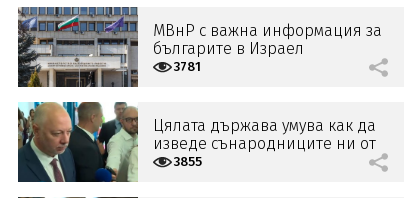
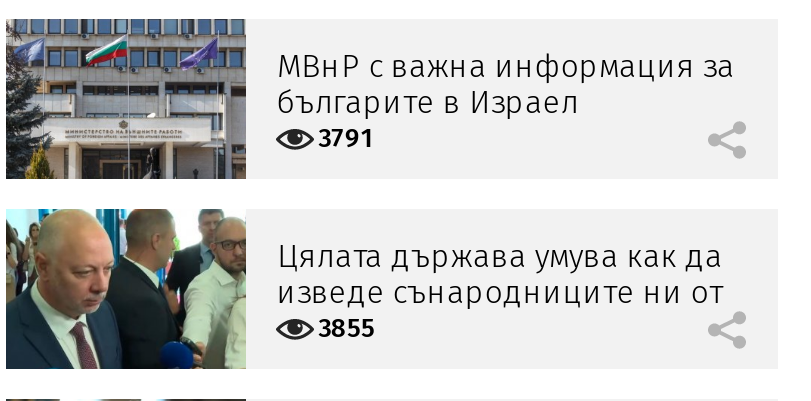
[174,59,201,74] 3781 -> [319,124,373,154] 3791

